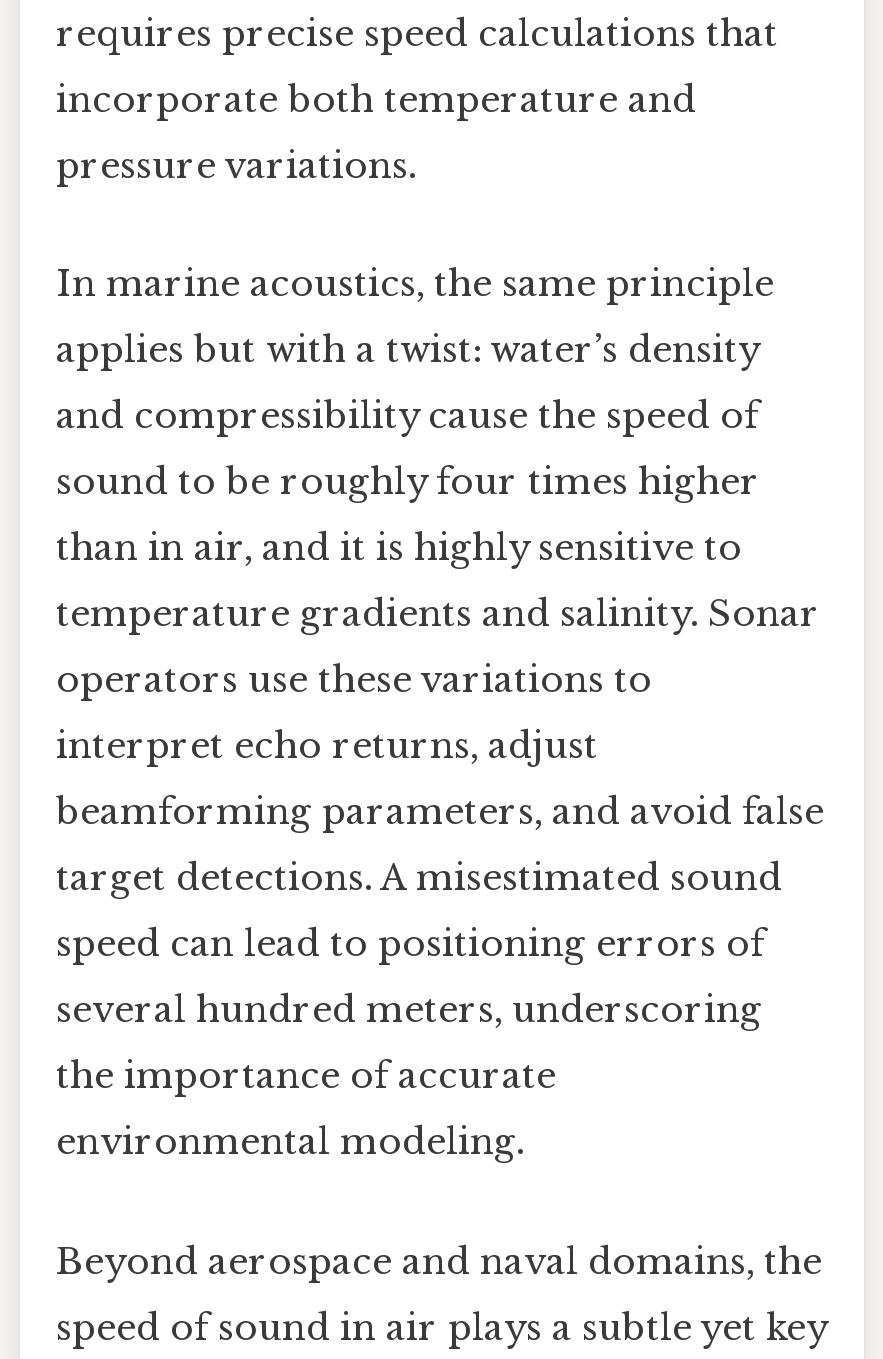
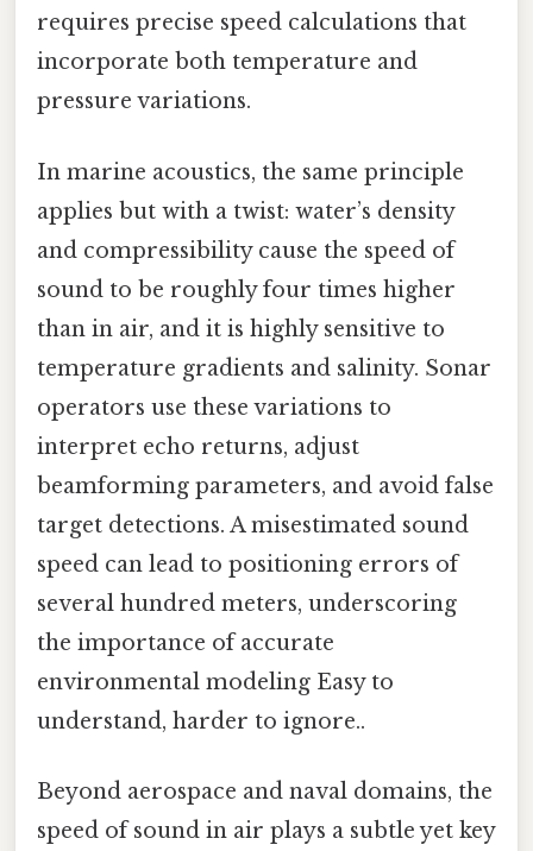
[56,1121,524,1165] environmental modeling. -> [37,669,394,734] environmental modeling Easy to | understand, harder to ignore..

